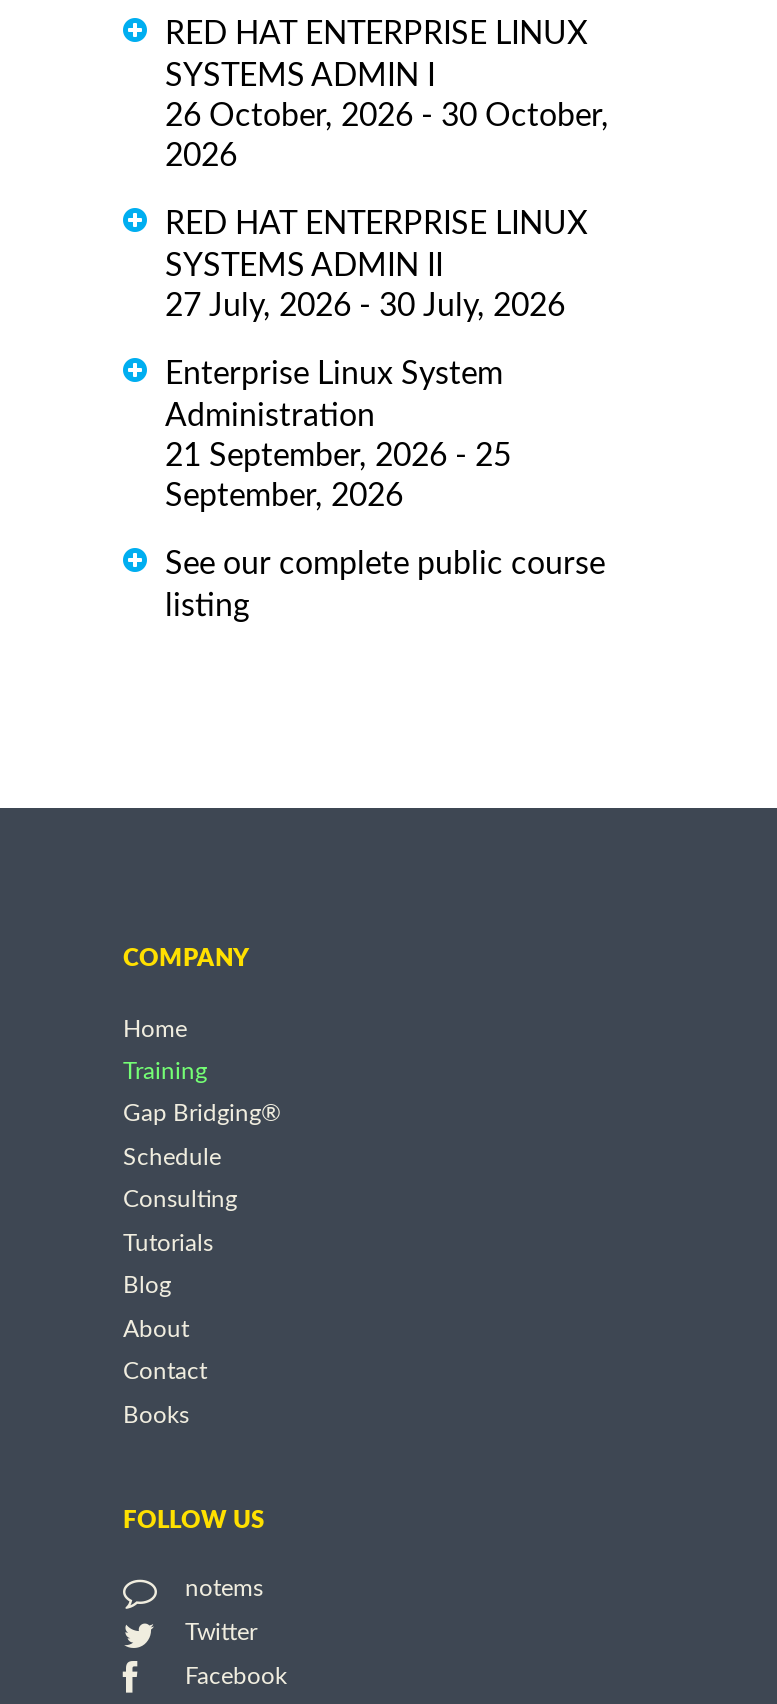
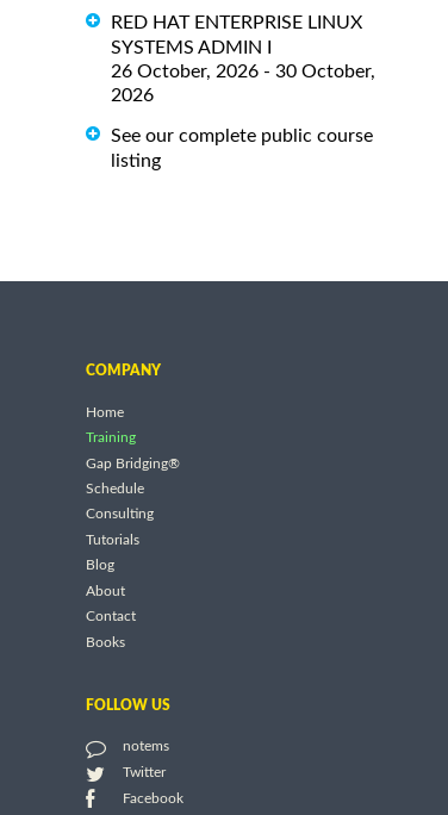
[165,207,587,511] RED HAT ENTERPRISE LINUX | SYSTEMS ADMIN II | 27 July, 2026 - 30 July, 2026 | Enterprise Linux System | Administration | 21 September, 2026 - 25 | September, 2026 -> none

